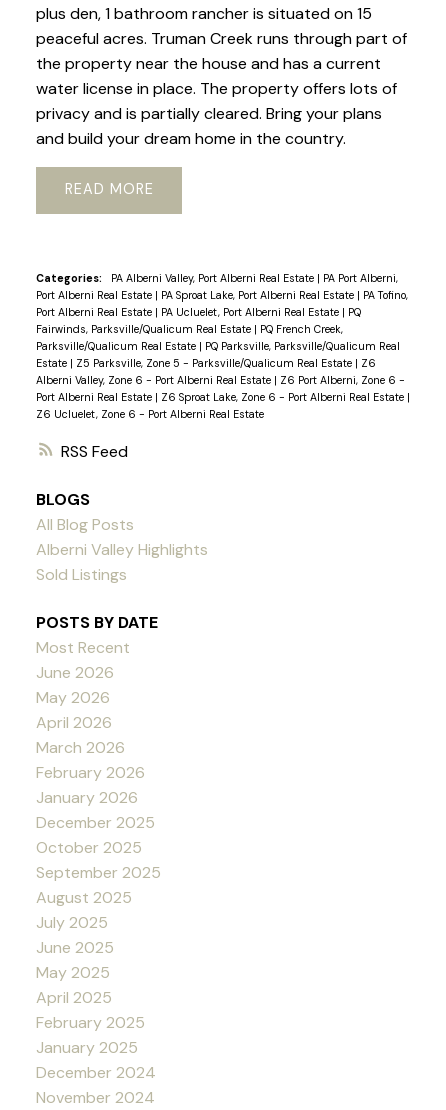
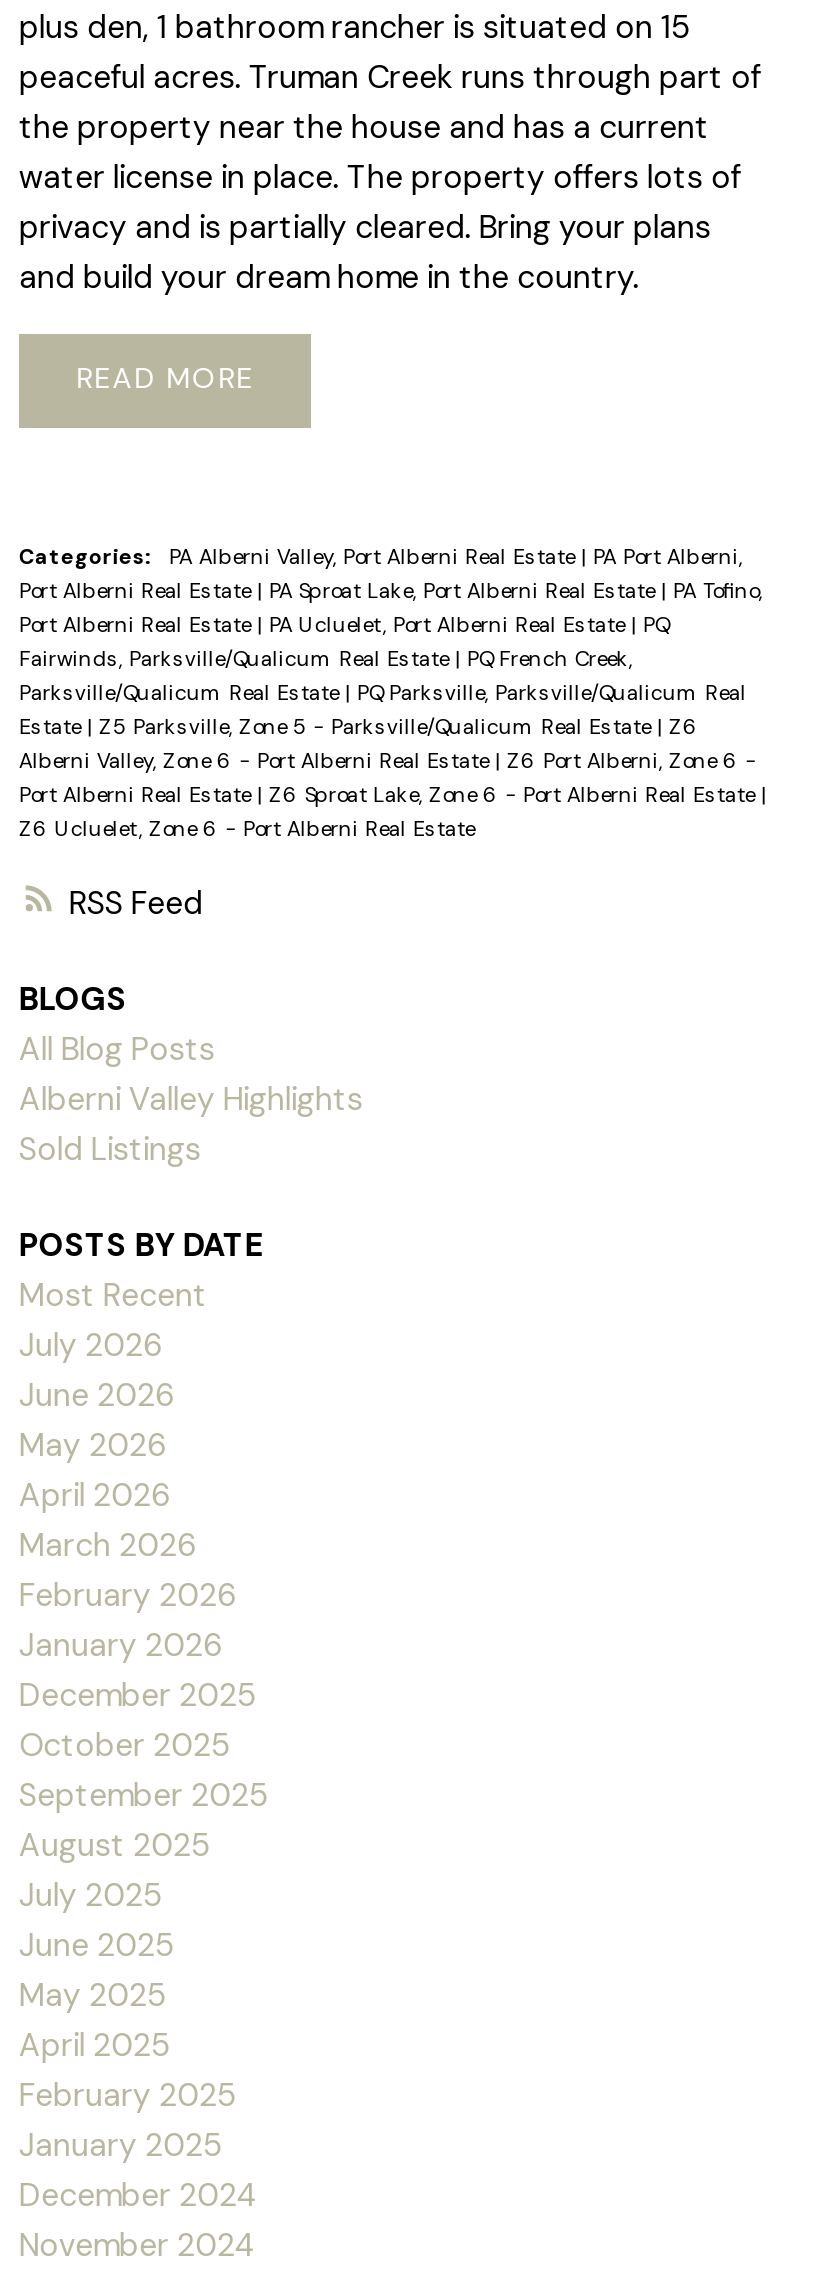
none -> [19,1323,163,1365] July 2026

